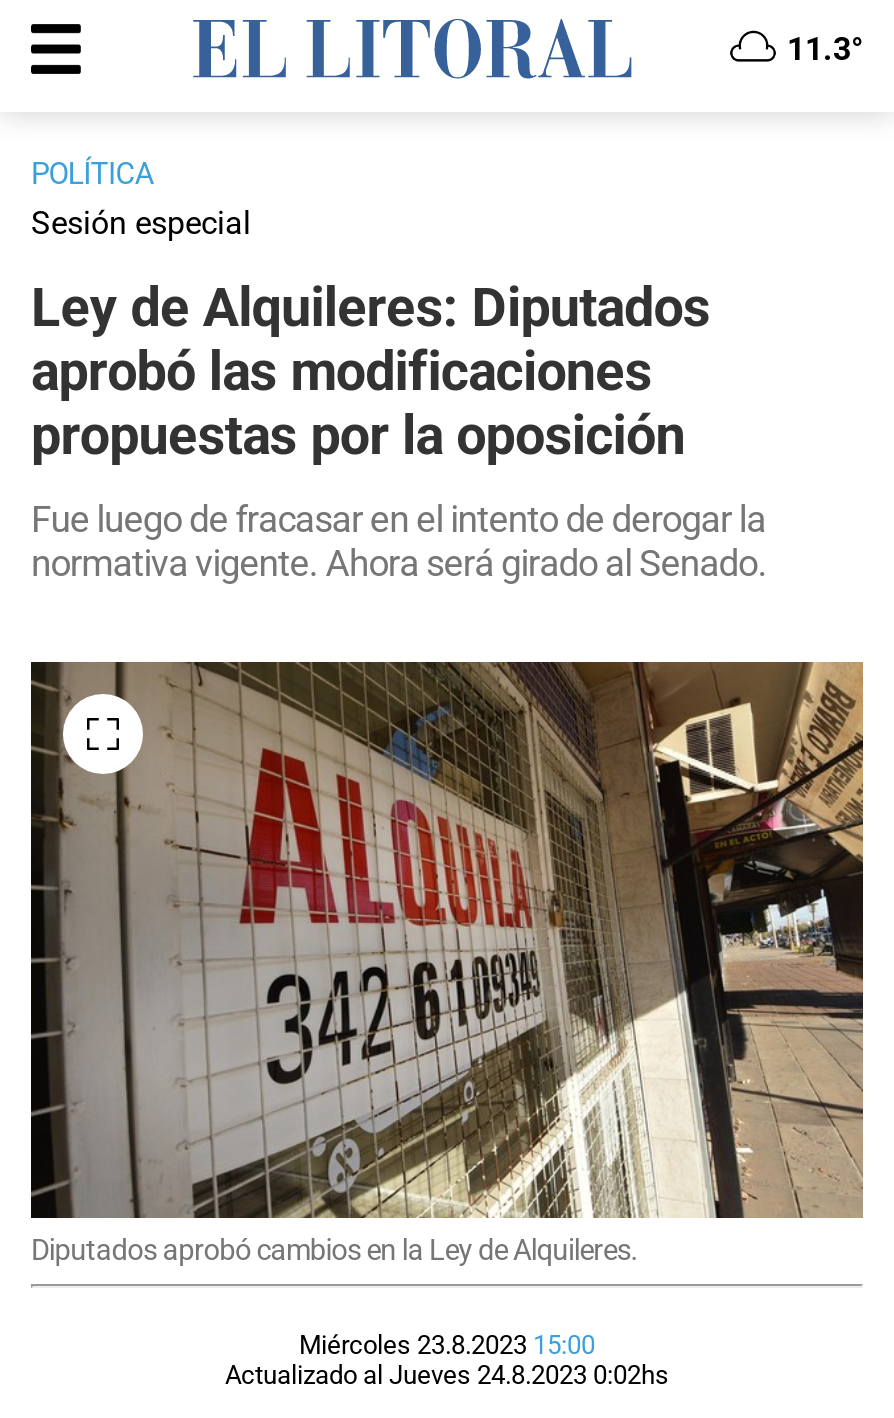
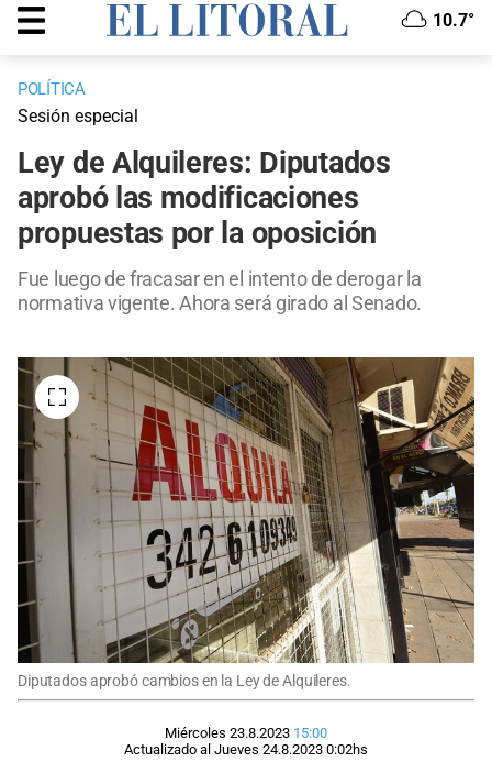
[787,29,863,67] 11.3° -> [433,9,474,30] 10.7°

